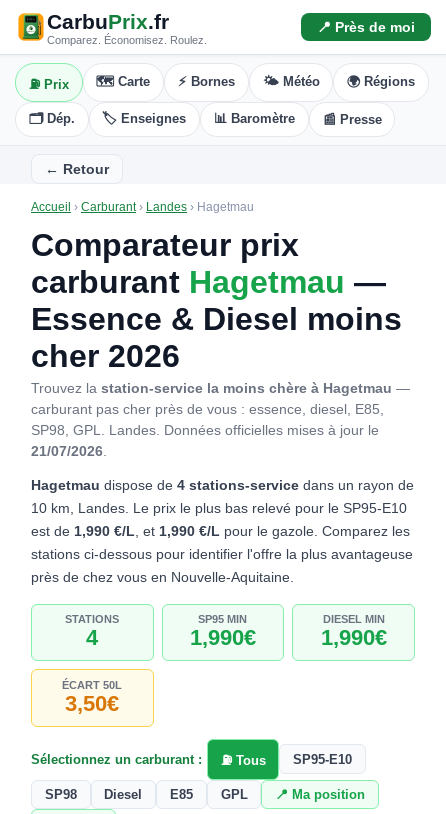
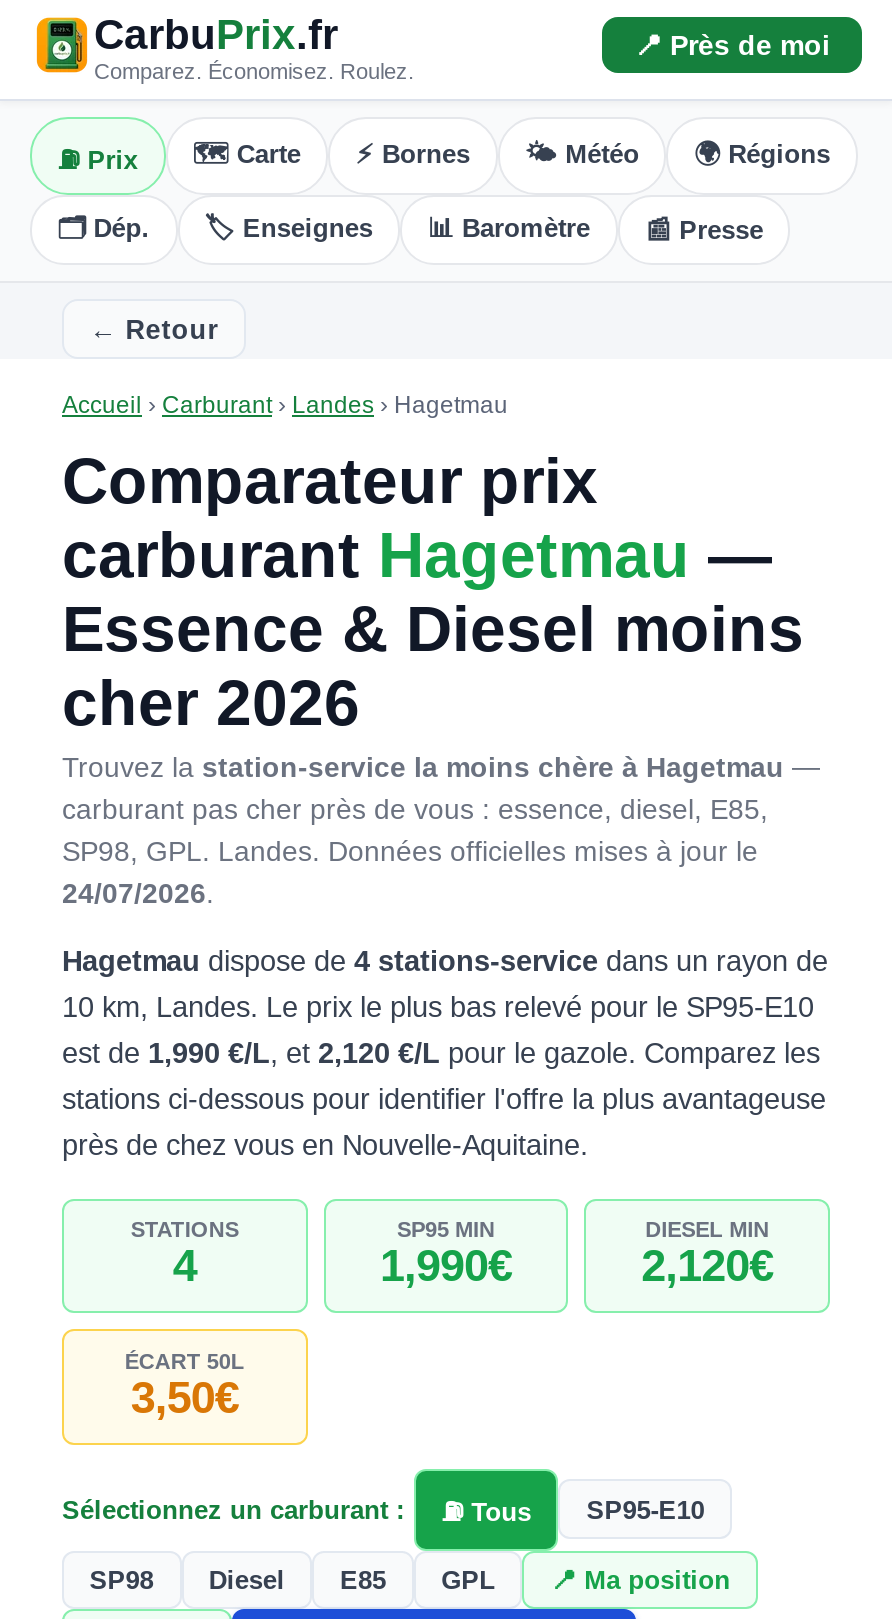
[31,443,107,459] 21/07/2026. -> [62,877,214,909] 24/07/2026.
[31,523,410,539] est de 1,990 €/L, et 1,990 €/L pour le gazole. Comparez les -> [62,1037,820,1069] est de 1,990 €/L, et 2,120 €/L pour le gazole. Comparez les
[321,625,387,650] 1,990€ -> [641,1242,773,1292] 2,120€

